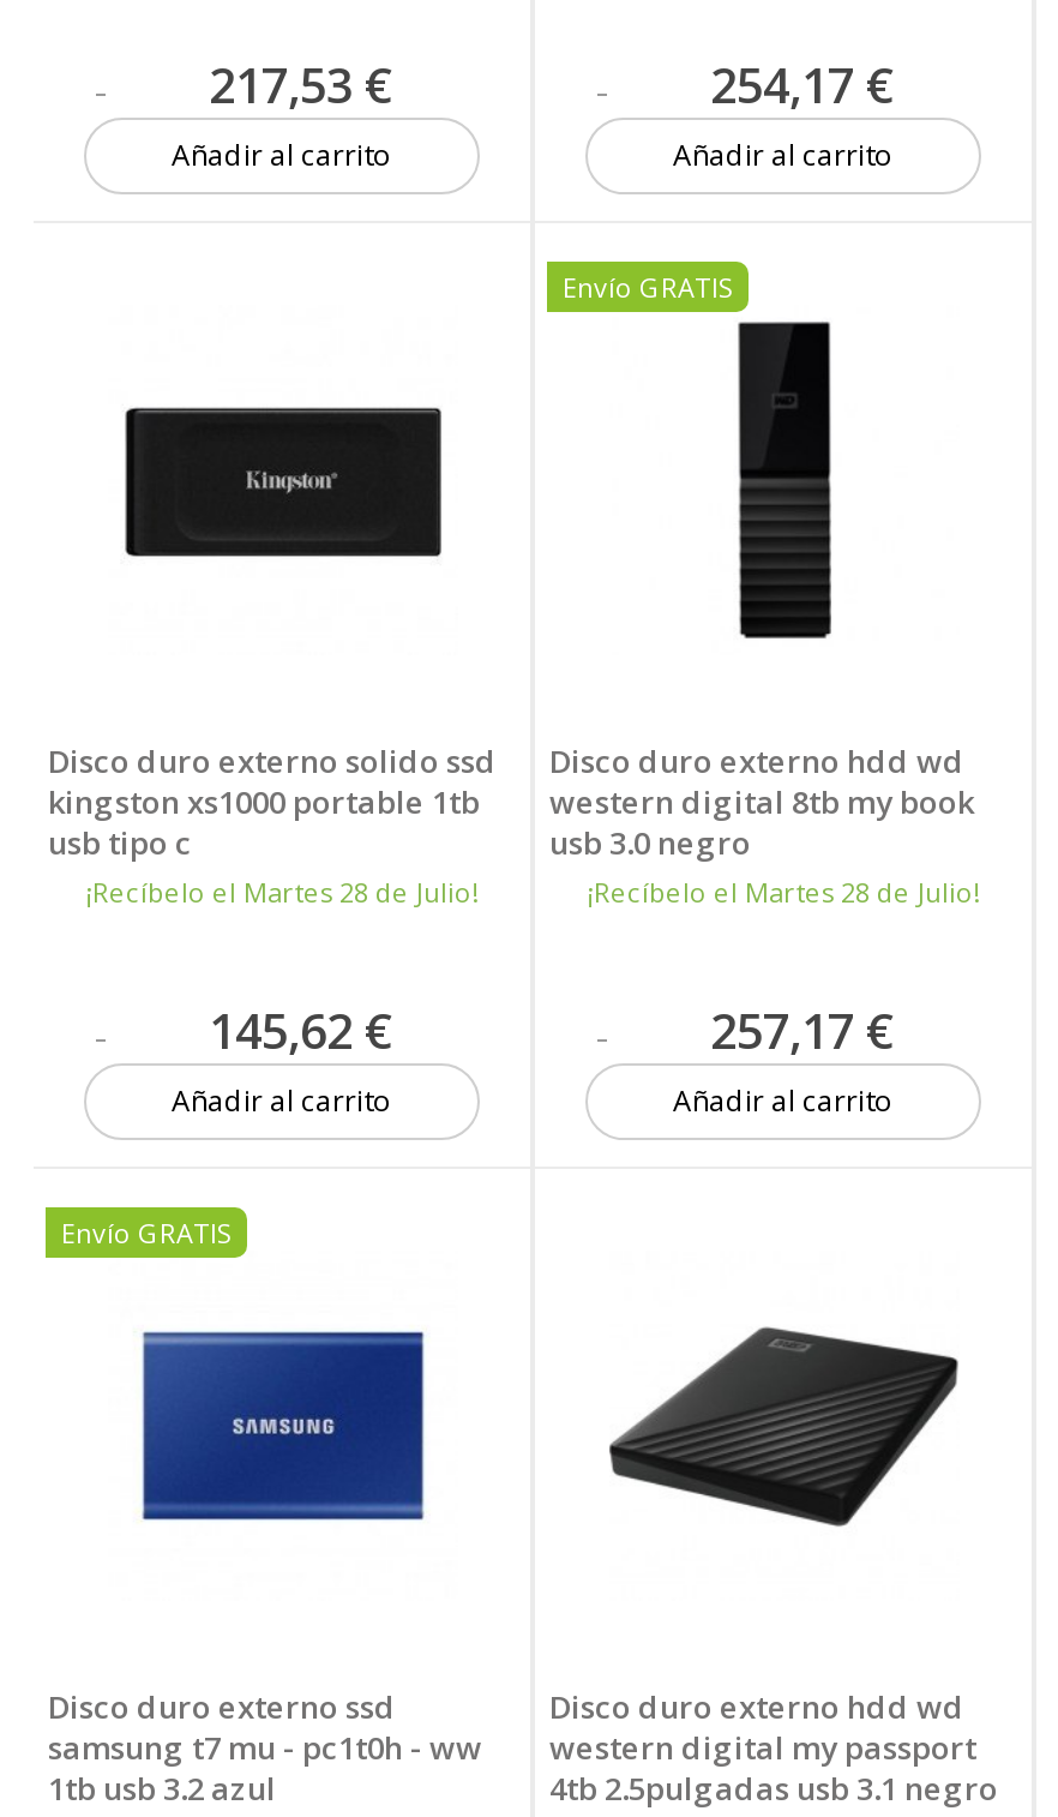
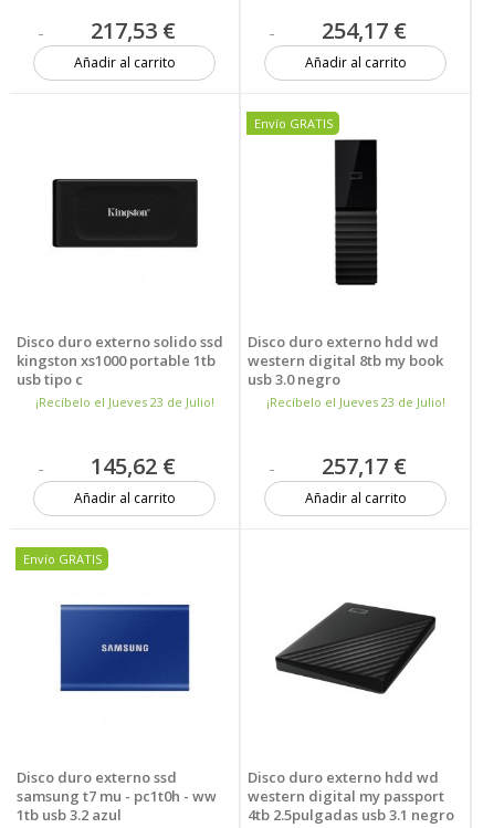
[85,874,479,910] ¡Recíbelo el Martes 28 de Julio! -> [35,394,214,410] ¡Recíbelo el Jueves 23 de Julio!
[587,874,980,910] ¡Recíbelo el Martes 28 de Julio! -> [266,394,445,410] ¡Recíbelo el Jueves 23 de Julio!

